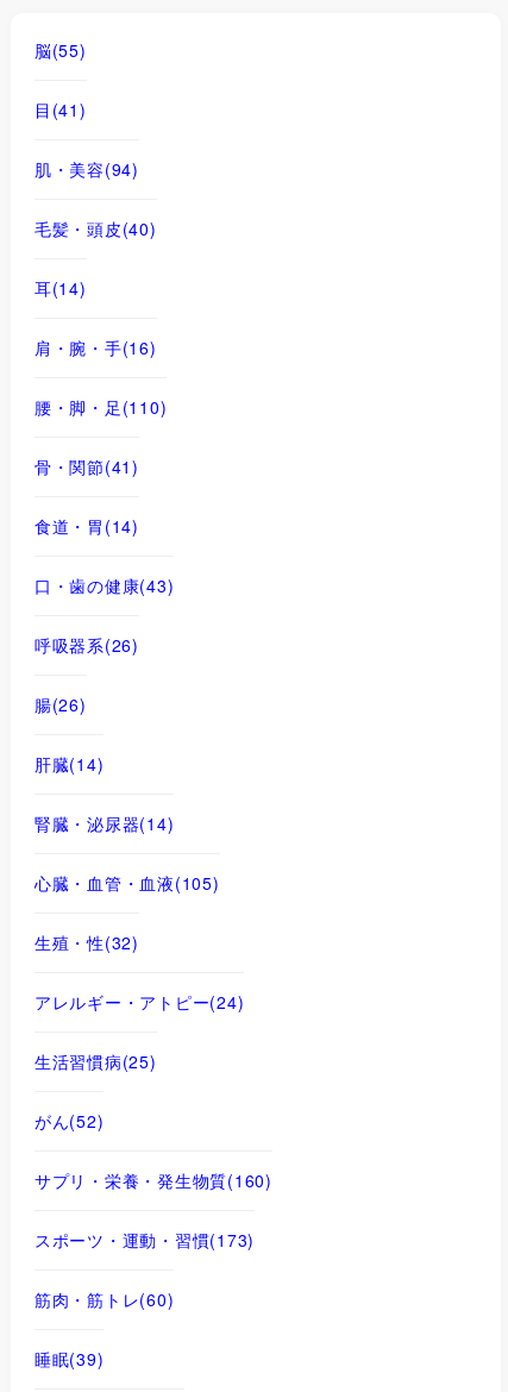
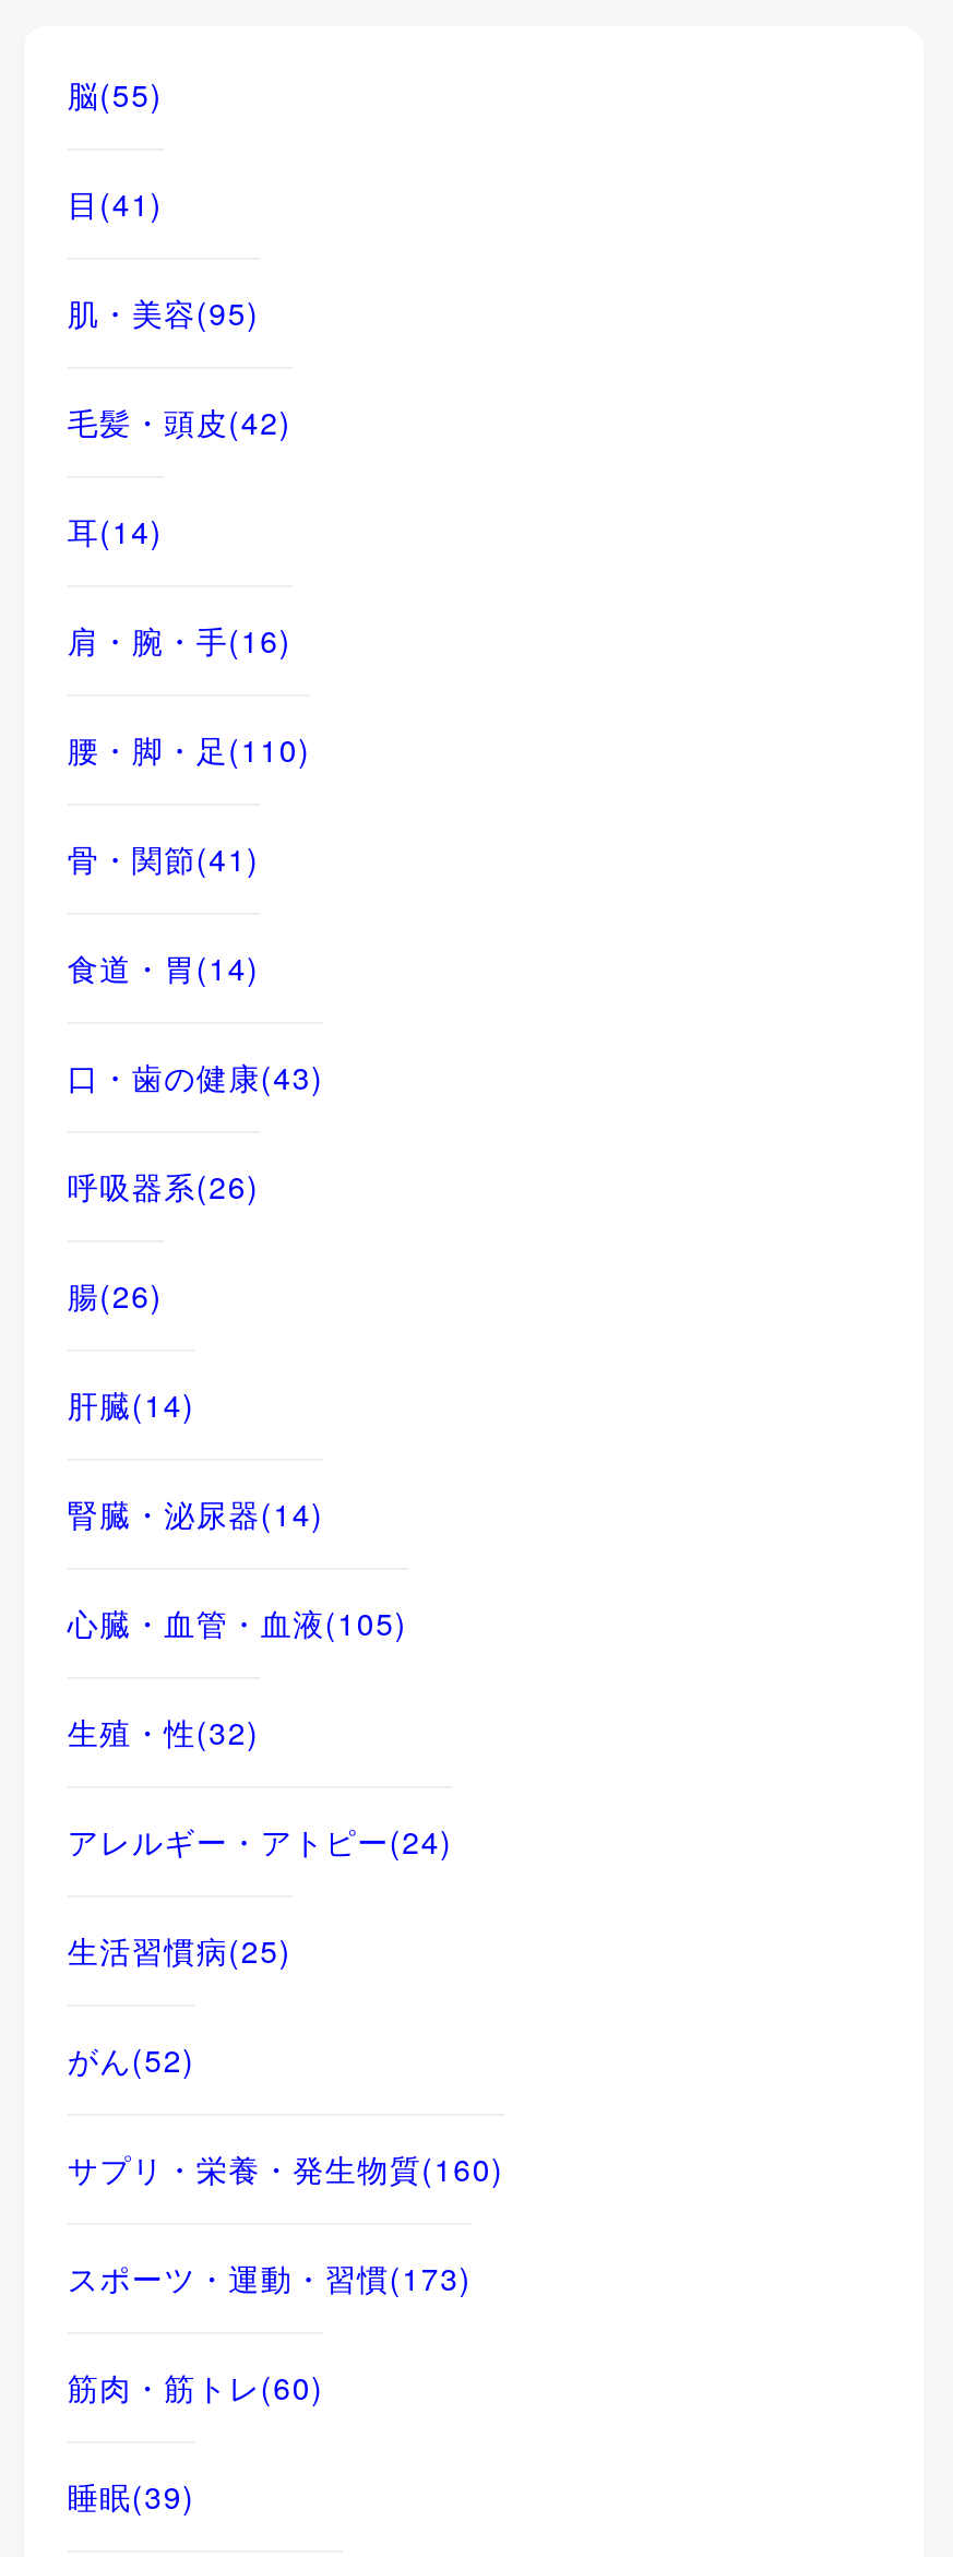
[34,158,139,181] 肌・美容(94) -> [67,291,260,335] 肌・美容(95)
[34,217,157,241] 毛髪・頭皮(40) -> [67,400,292,444] 毛髪・頭皮(42)

